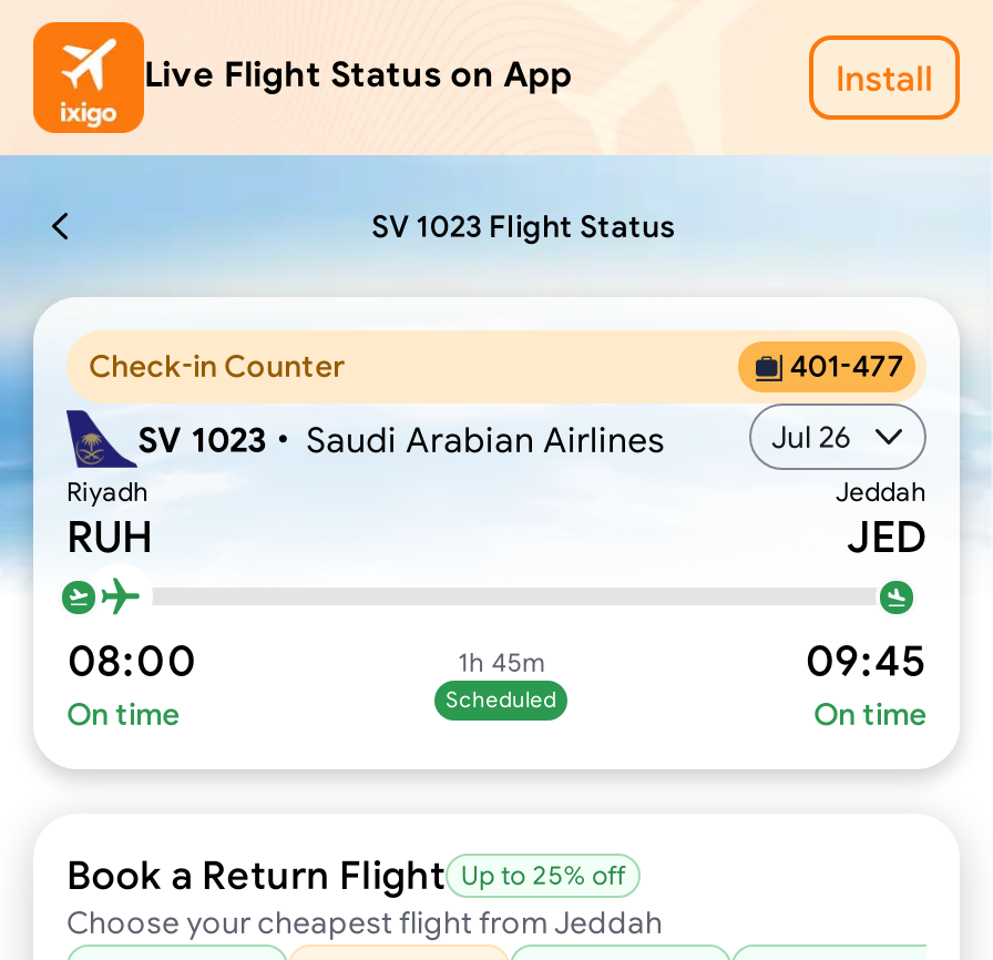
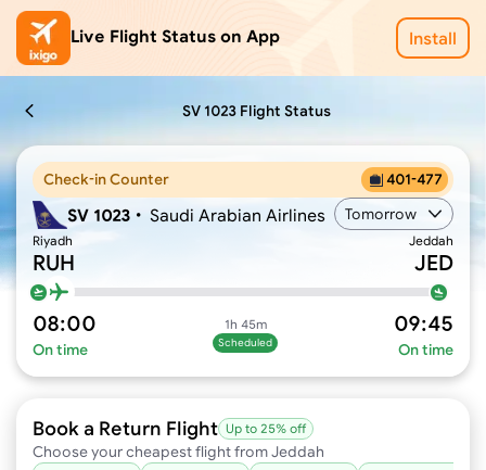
[771,418,851,453] Jul 26 -> [345,205,417,222] Tomorrow

